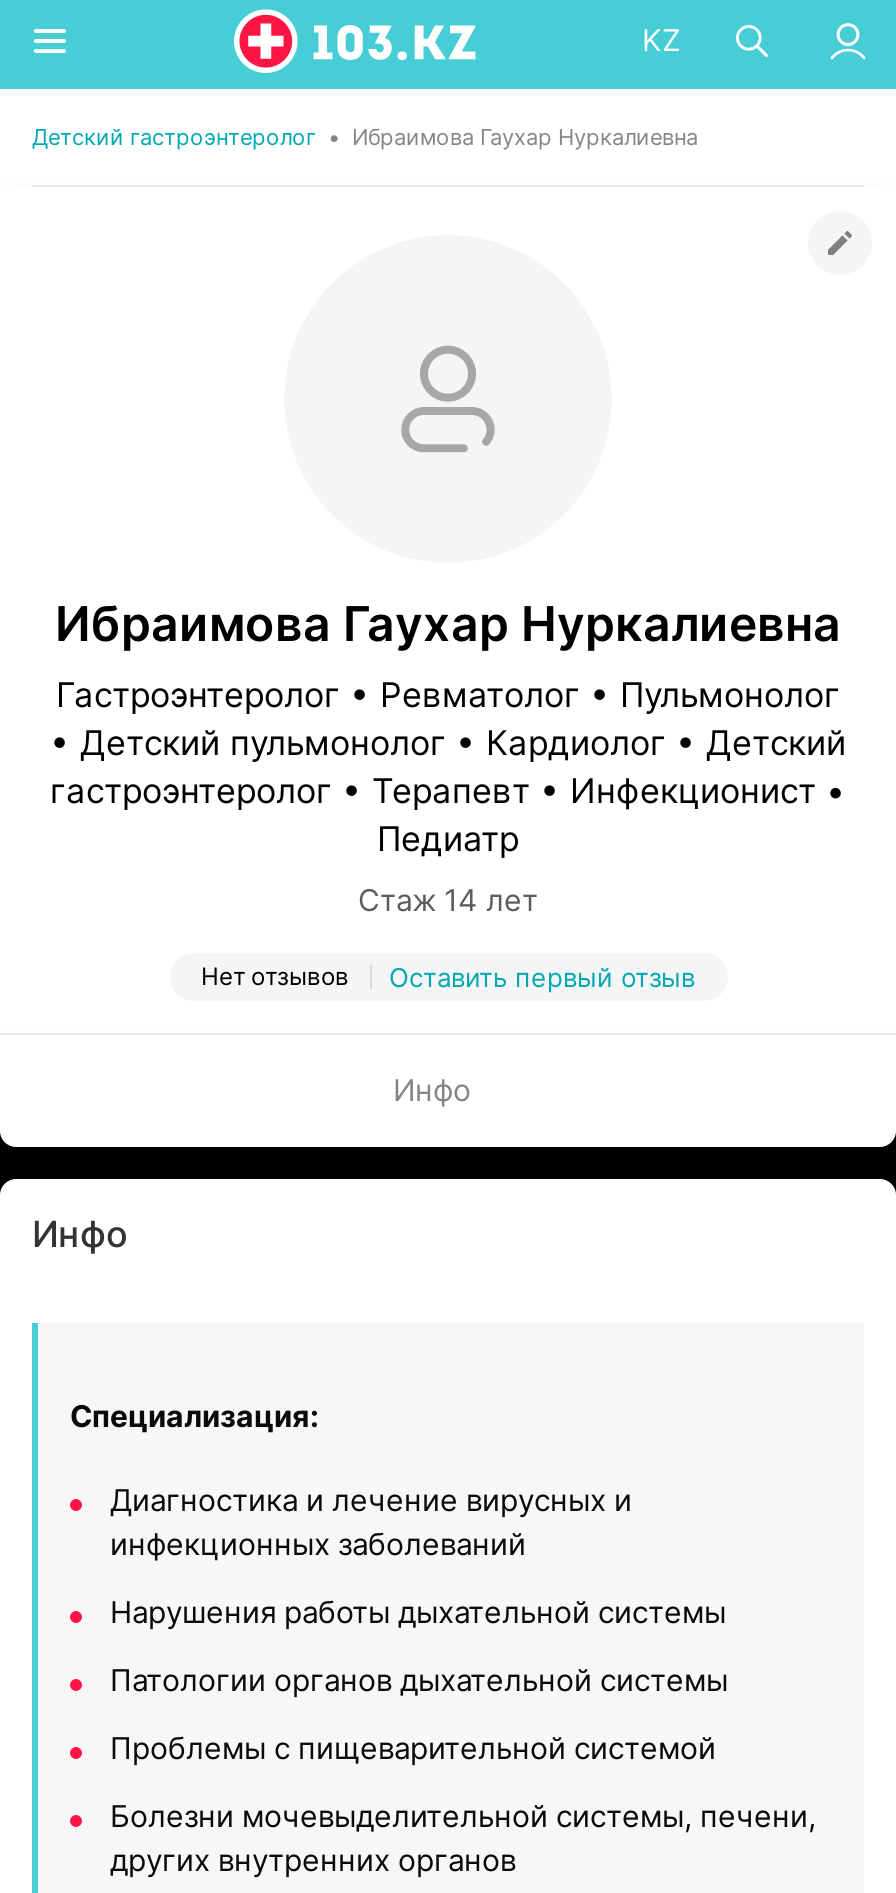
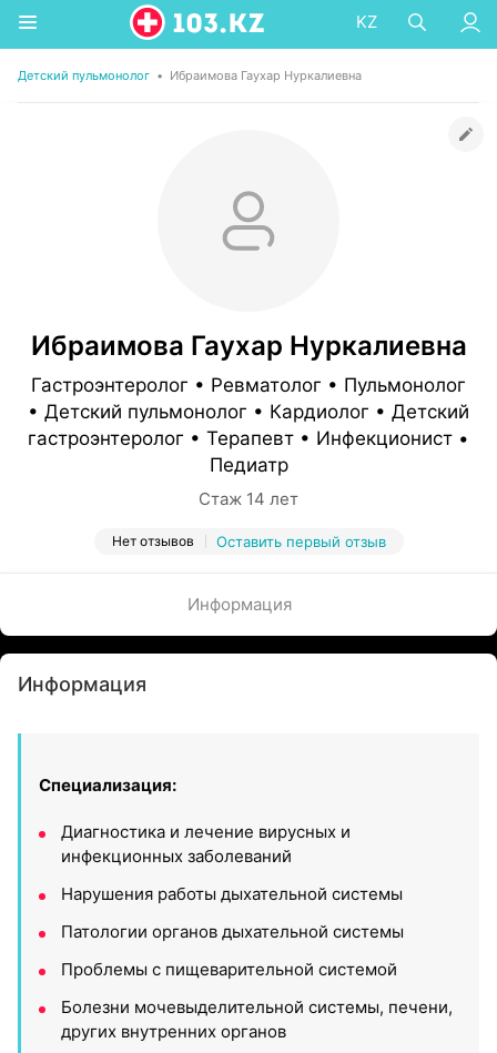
[32,123,698,151] Детский гастроэнтеролог • Ибраимова Гаухар Нуркалиевна -> [18,68,362,83] Детский пульмонолог • Ибраимова Гаухар Нуркалиевна
[393,1071,471,1109] Инфо -> [187,594,292,615] Информация
[32,1213,128,1255] Инфо -> [18,672,146,696] Информация

